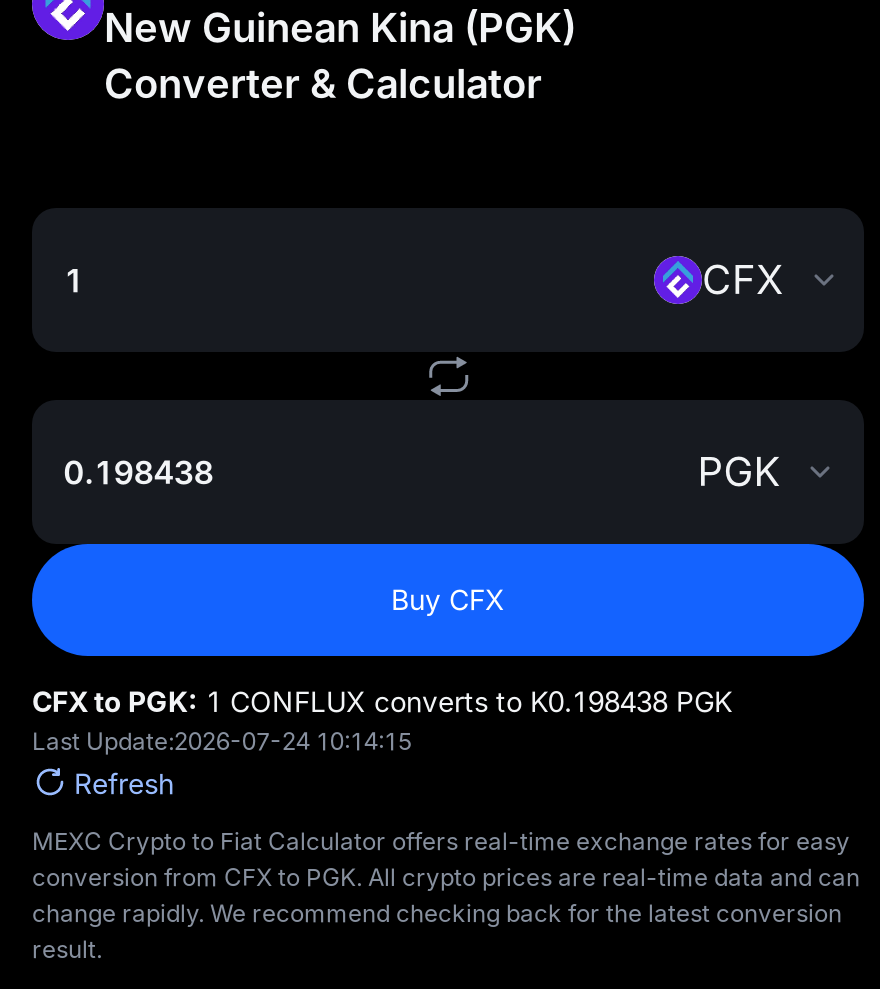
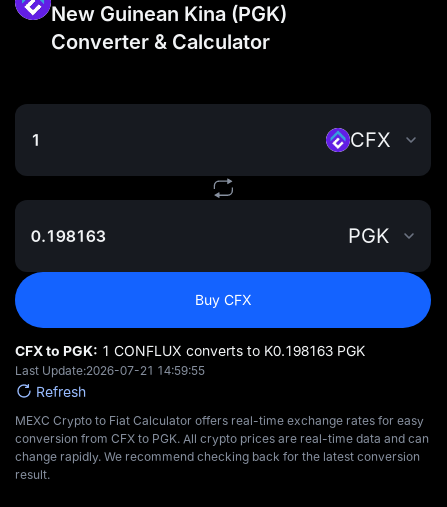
[32,684,732,718] CFX to PGK: 1 CONFLUX converts to K0.198438 PGK -> [15,342,365,359] CFX to PGK: 1 CONFLUX converts to K0.198163 PGK
[32,726,412,756] Last Update:2026-07-24 10:14:15 -> [15,363,205,378] Last Update:2026-07-21 14:59:55

